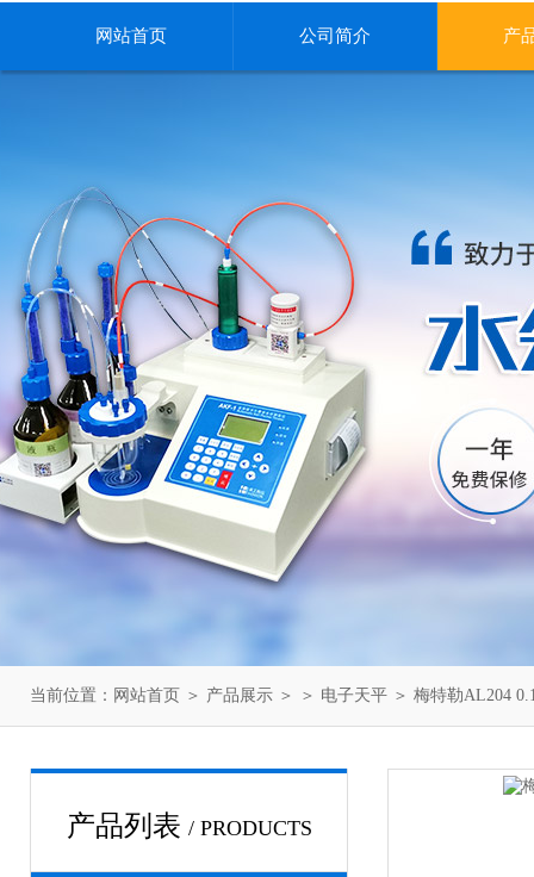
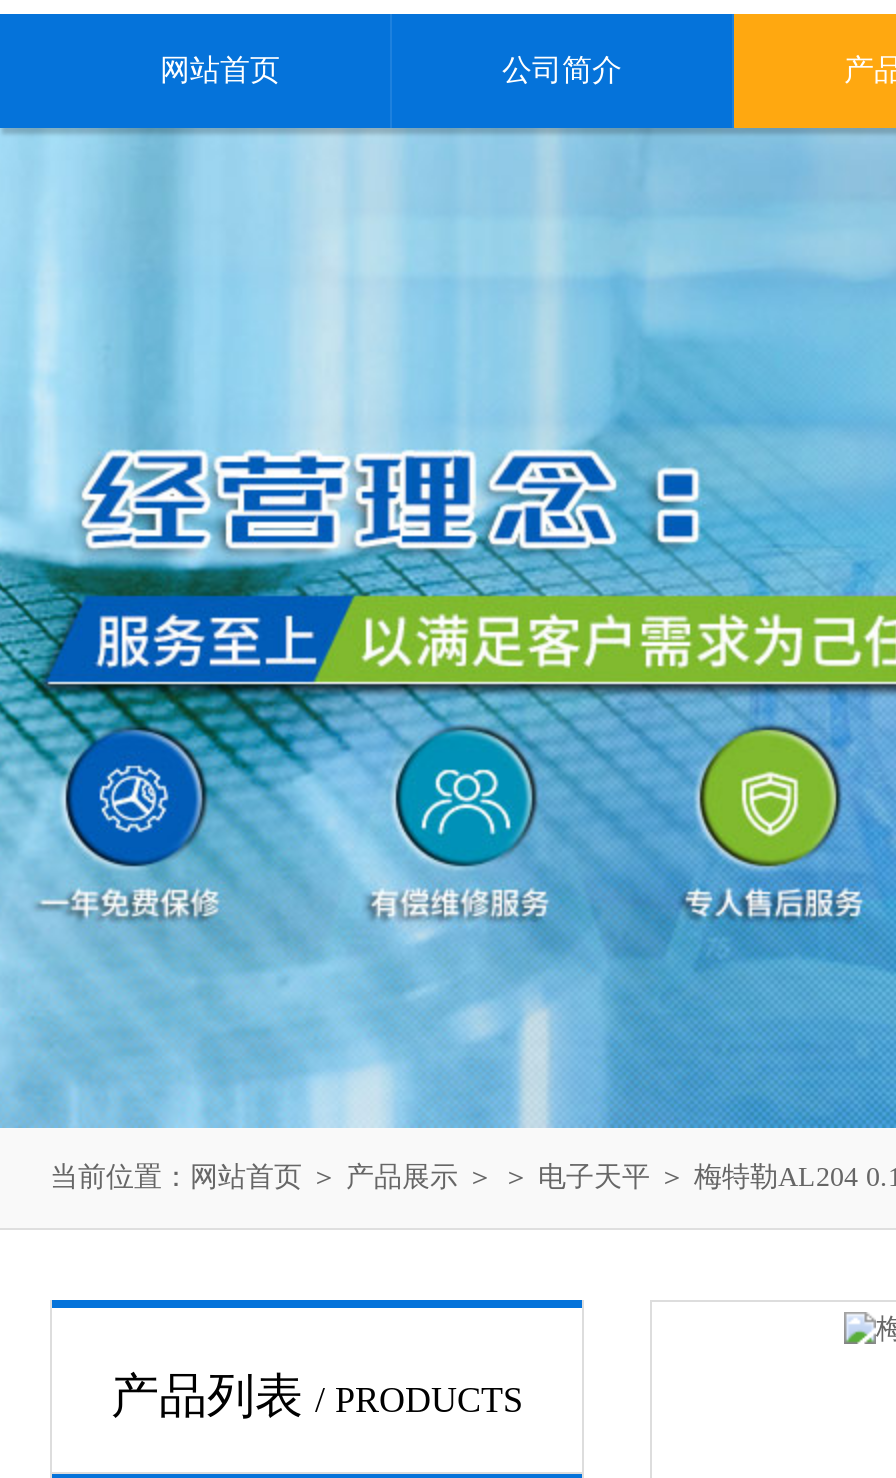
[4,70,530,665] [image] -> [6,128,890,1128] [image]

